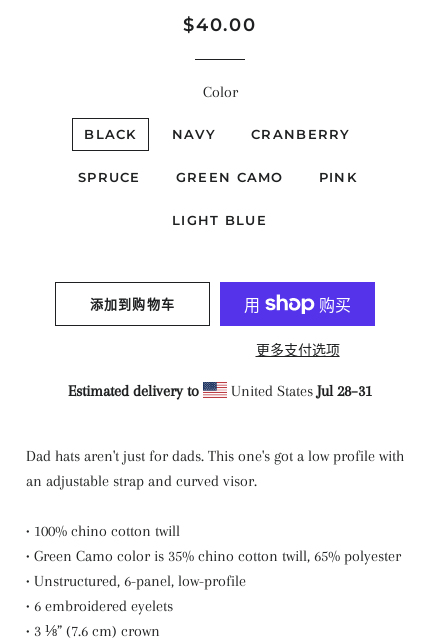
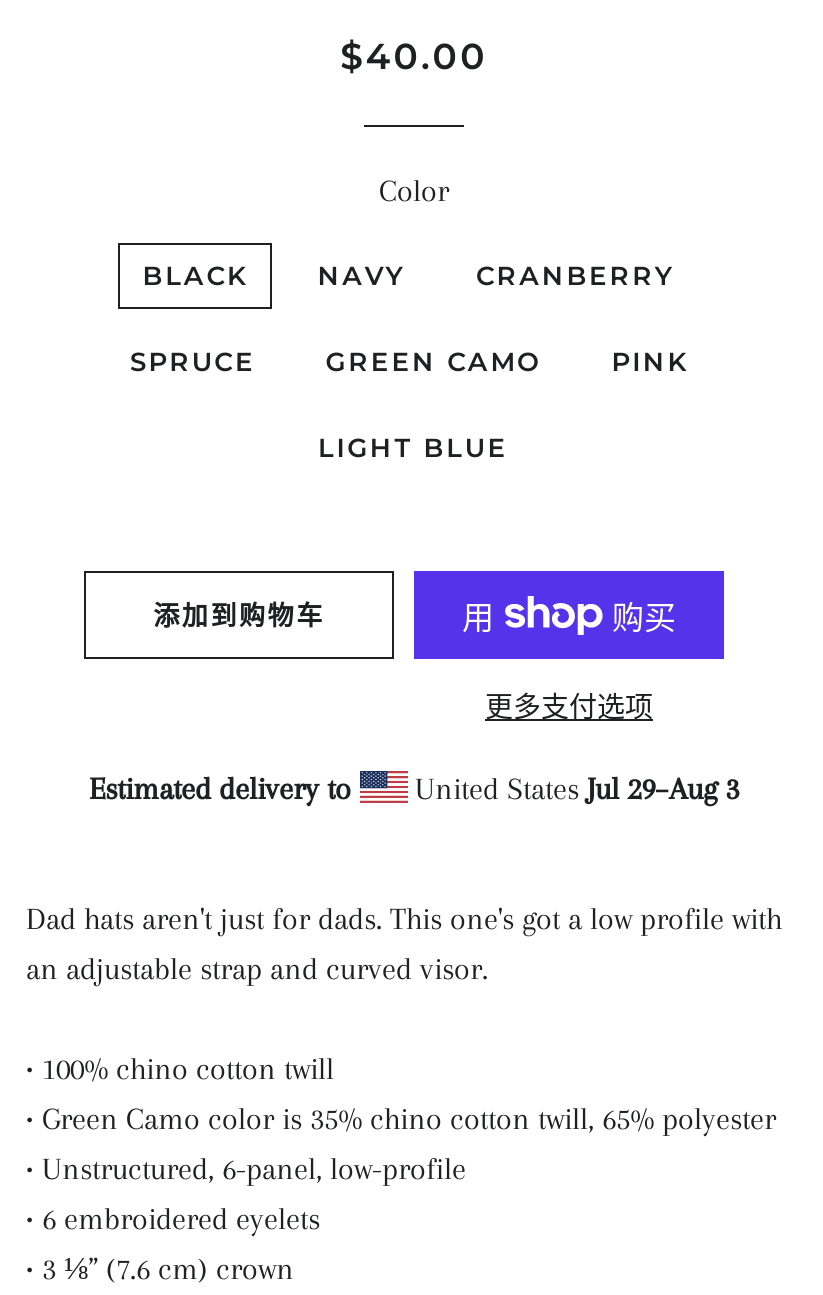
[227,382,372,400] United States Jul 28–31 -> [407,771,739,807] United States Jul 29–Aug 3

